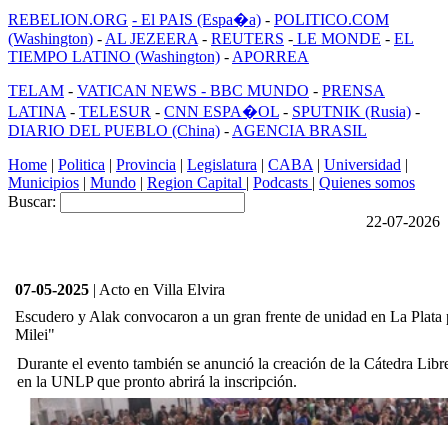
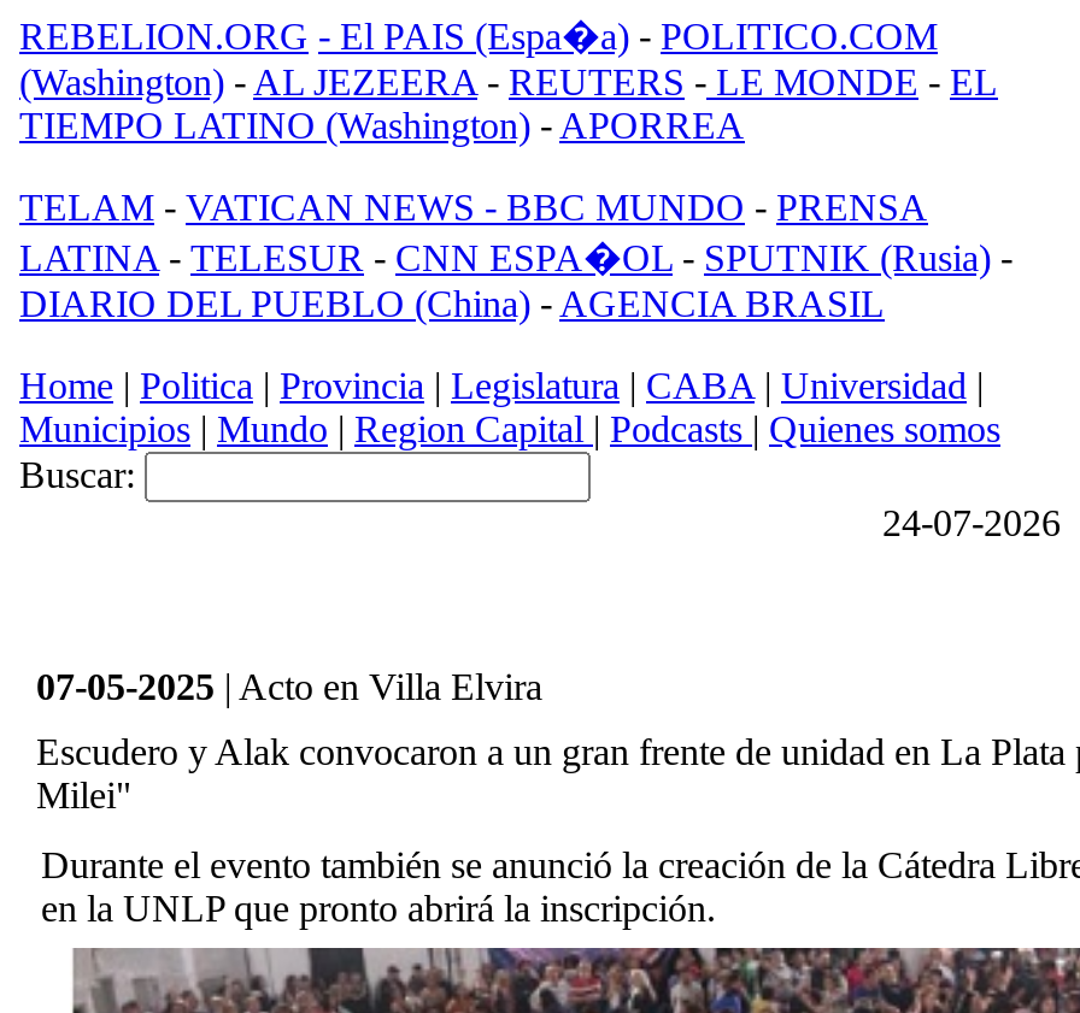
[366,213,440,230] 22-07-2026 -> [882,502,1061,543] 24-07-2026

